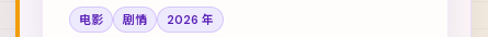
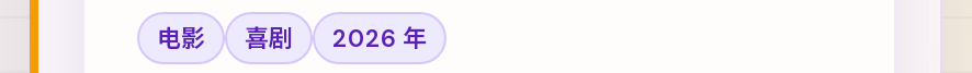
[123,12,147,27] 剧情 -> [245,23,293,53] 喜剧

